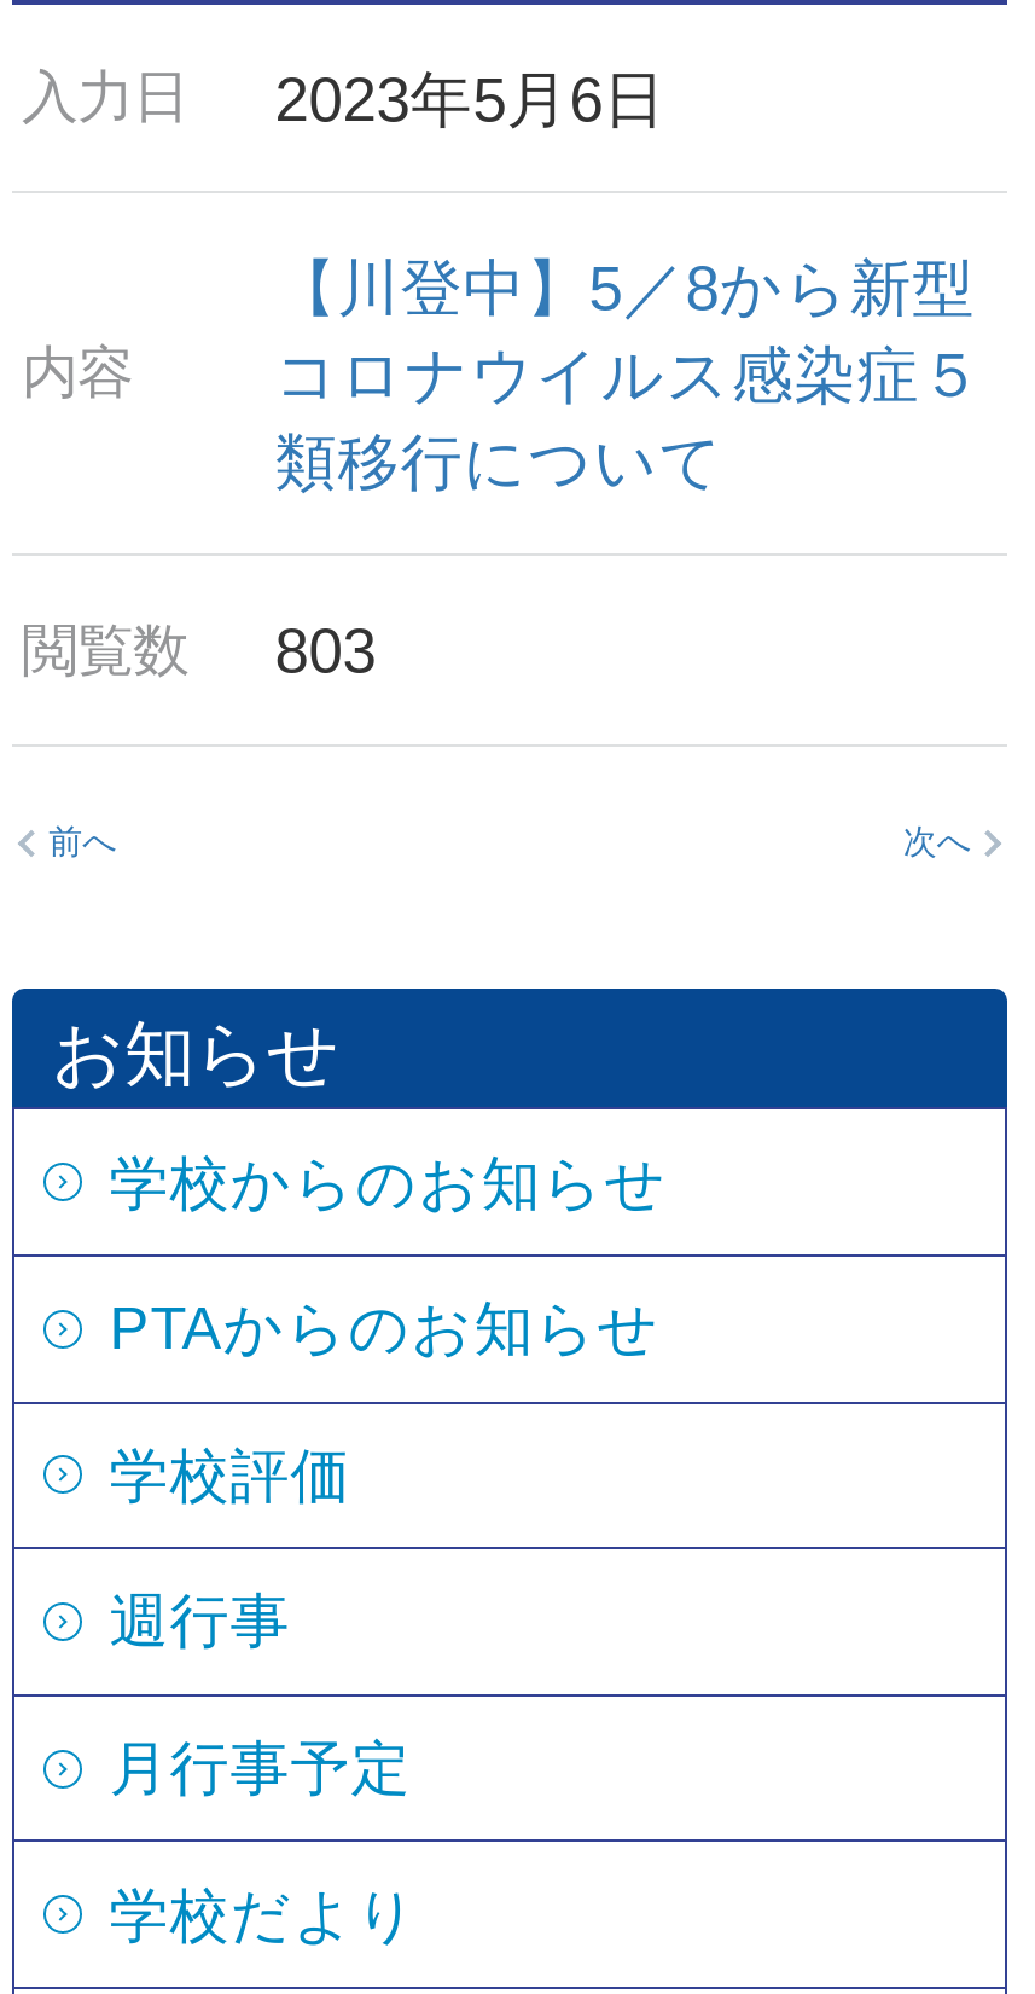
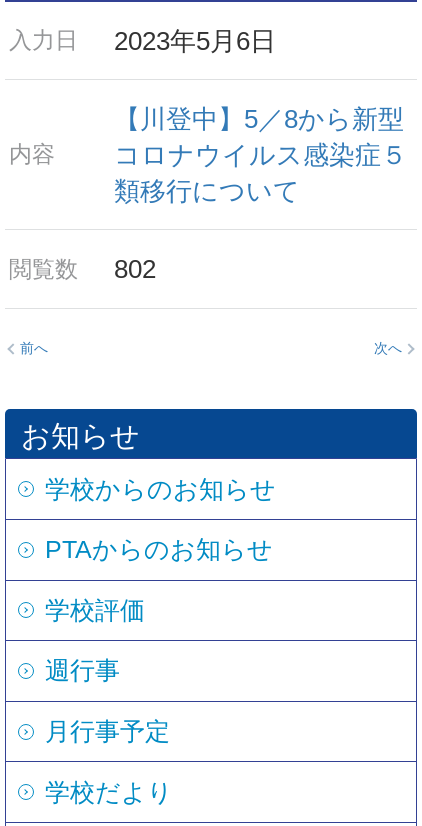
[22,616,376,684] 閲覧数 803 -> [9,255,156,283] 閲覧数 802

